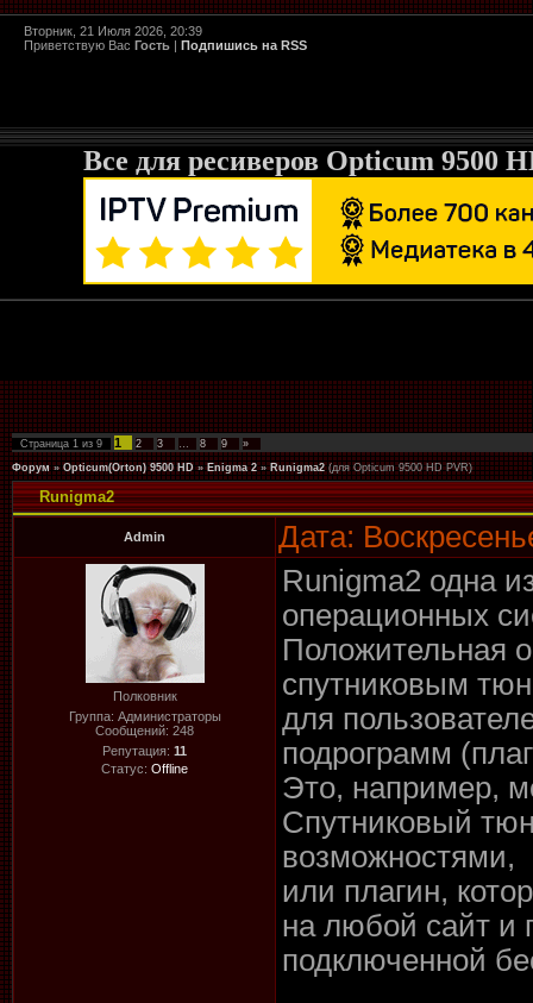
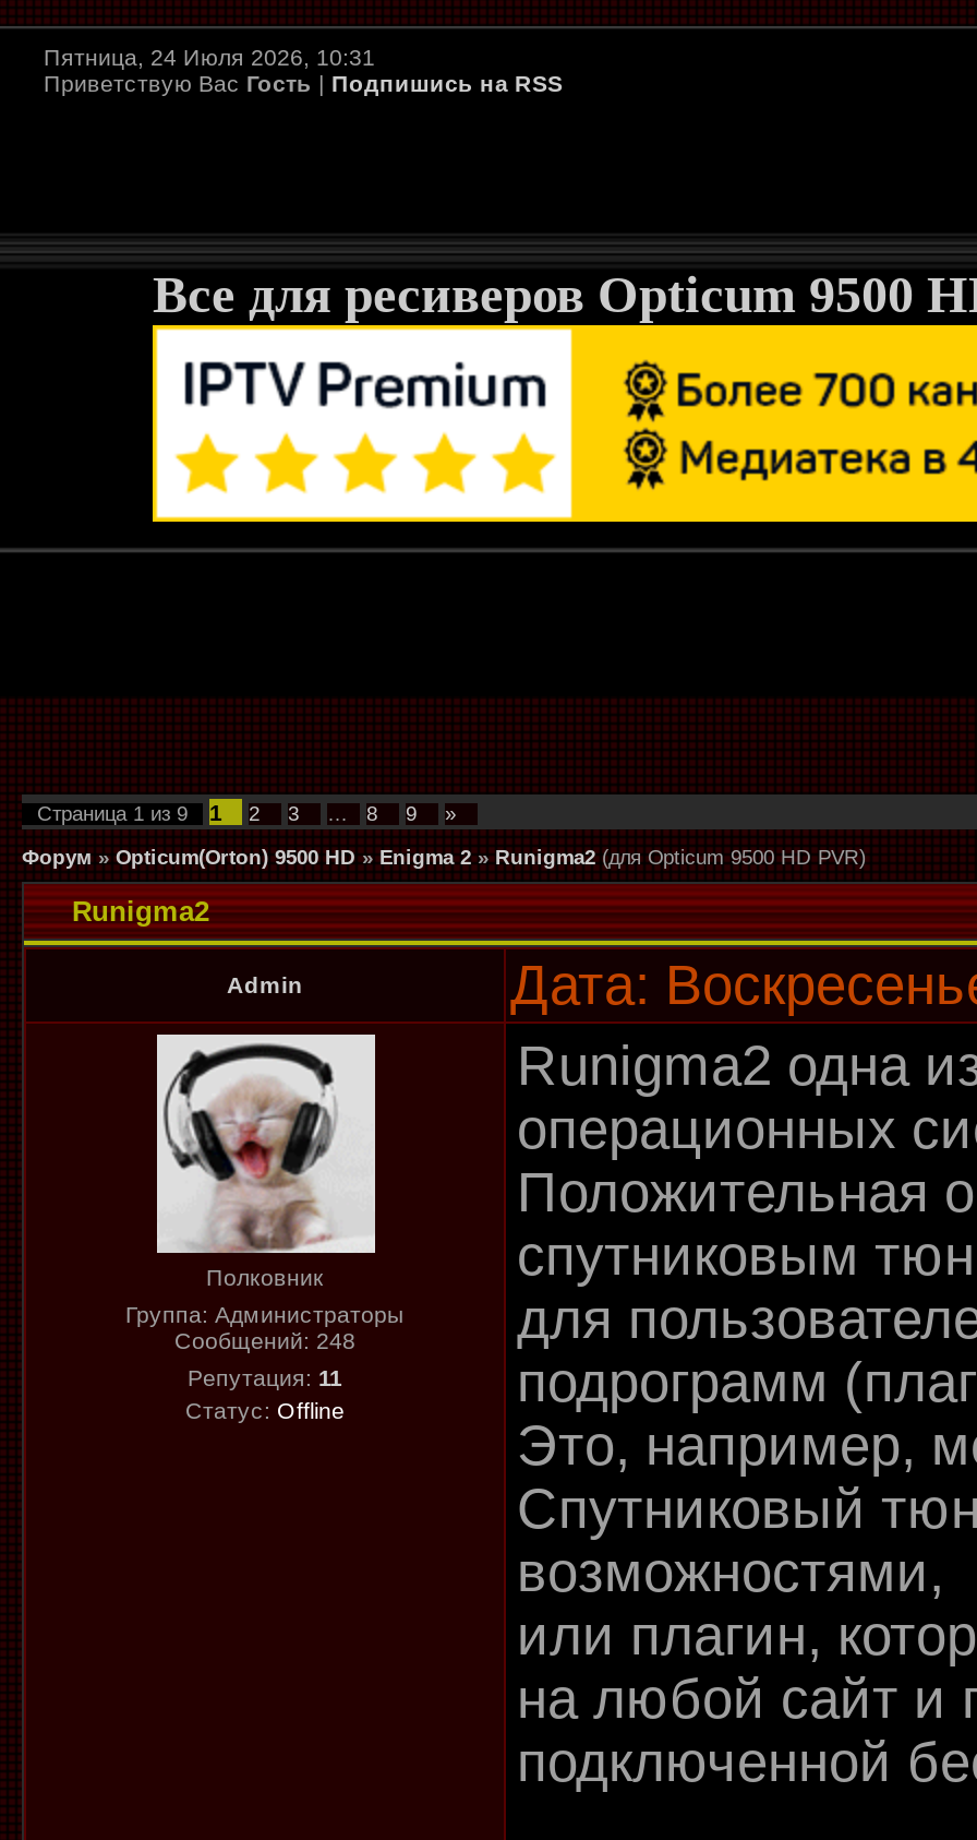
[24,24,202,38] Вторник, 21 Июля 2026, 20:39 -> [44,44,375,70] Пятница, 24 Июля 2026, 10:31
[89,564,197,647] [image] -> [164,1035,360,1190] [image]

